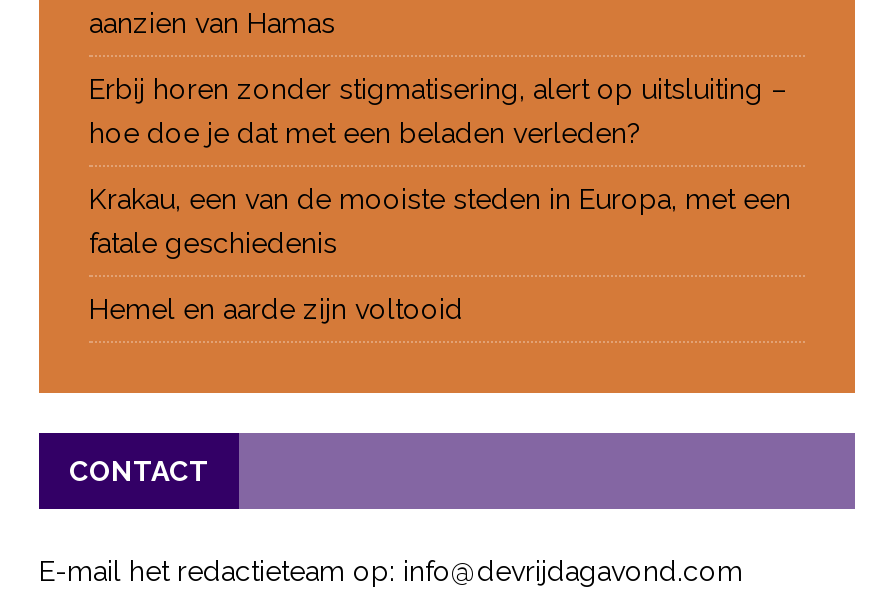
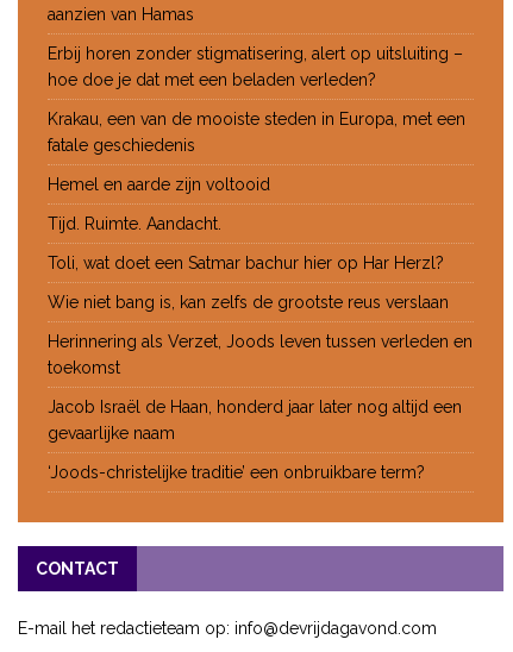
none -> [48,214,473,481] Tijd. Ruimte. Aandacht. | Toli, wat doet een Satmar bachur hier op Har Herzl? | Wie niet bang is, kan zelfs de grootste reus verslaan | Herinnering als Verzet, Joods leven tussen verleden en | toekomst | Jacob Israël de Haan, honderd jaar later nog altijd een | gevaarlijke naam | ‘Joods-christelijke traditie’ een onbruikbare term?

